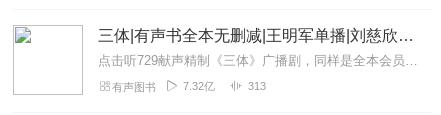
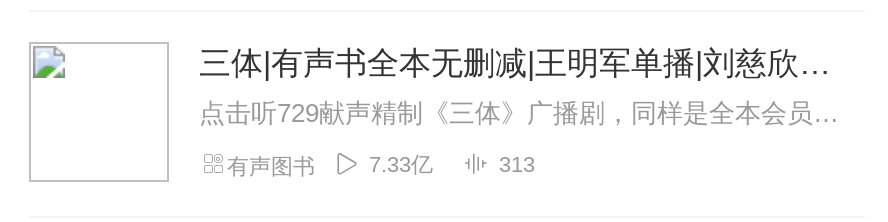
[183,80,215,92] 7.32亿 -> [369,152,433,176] 7.33亿

